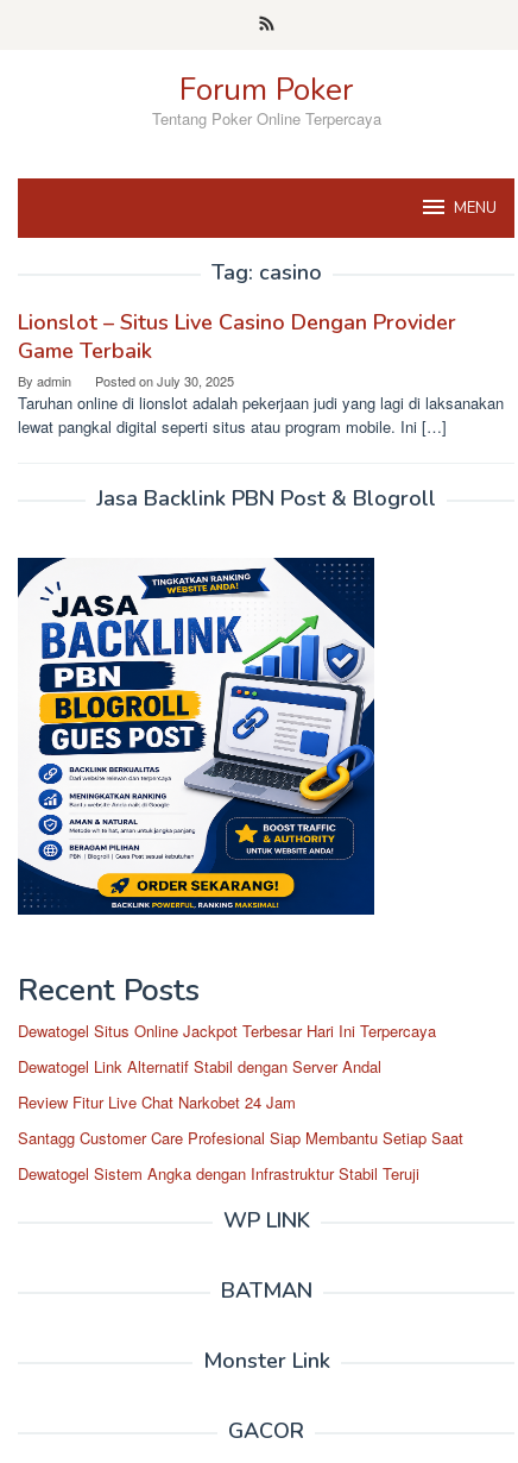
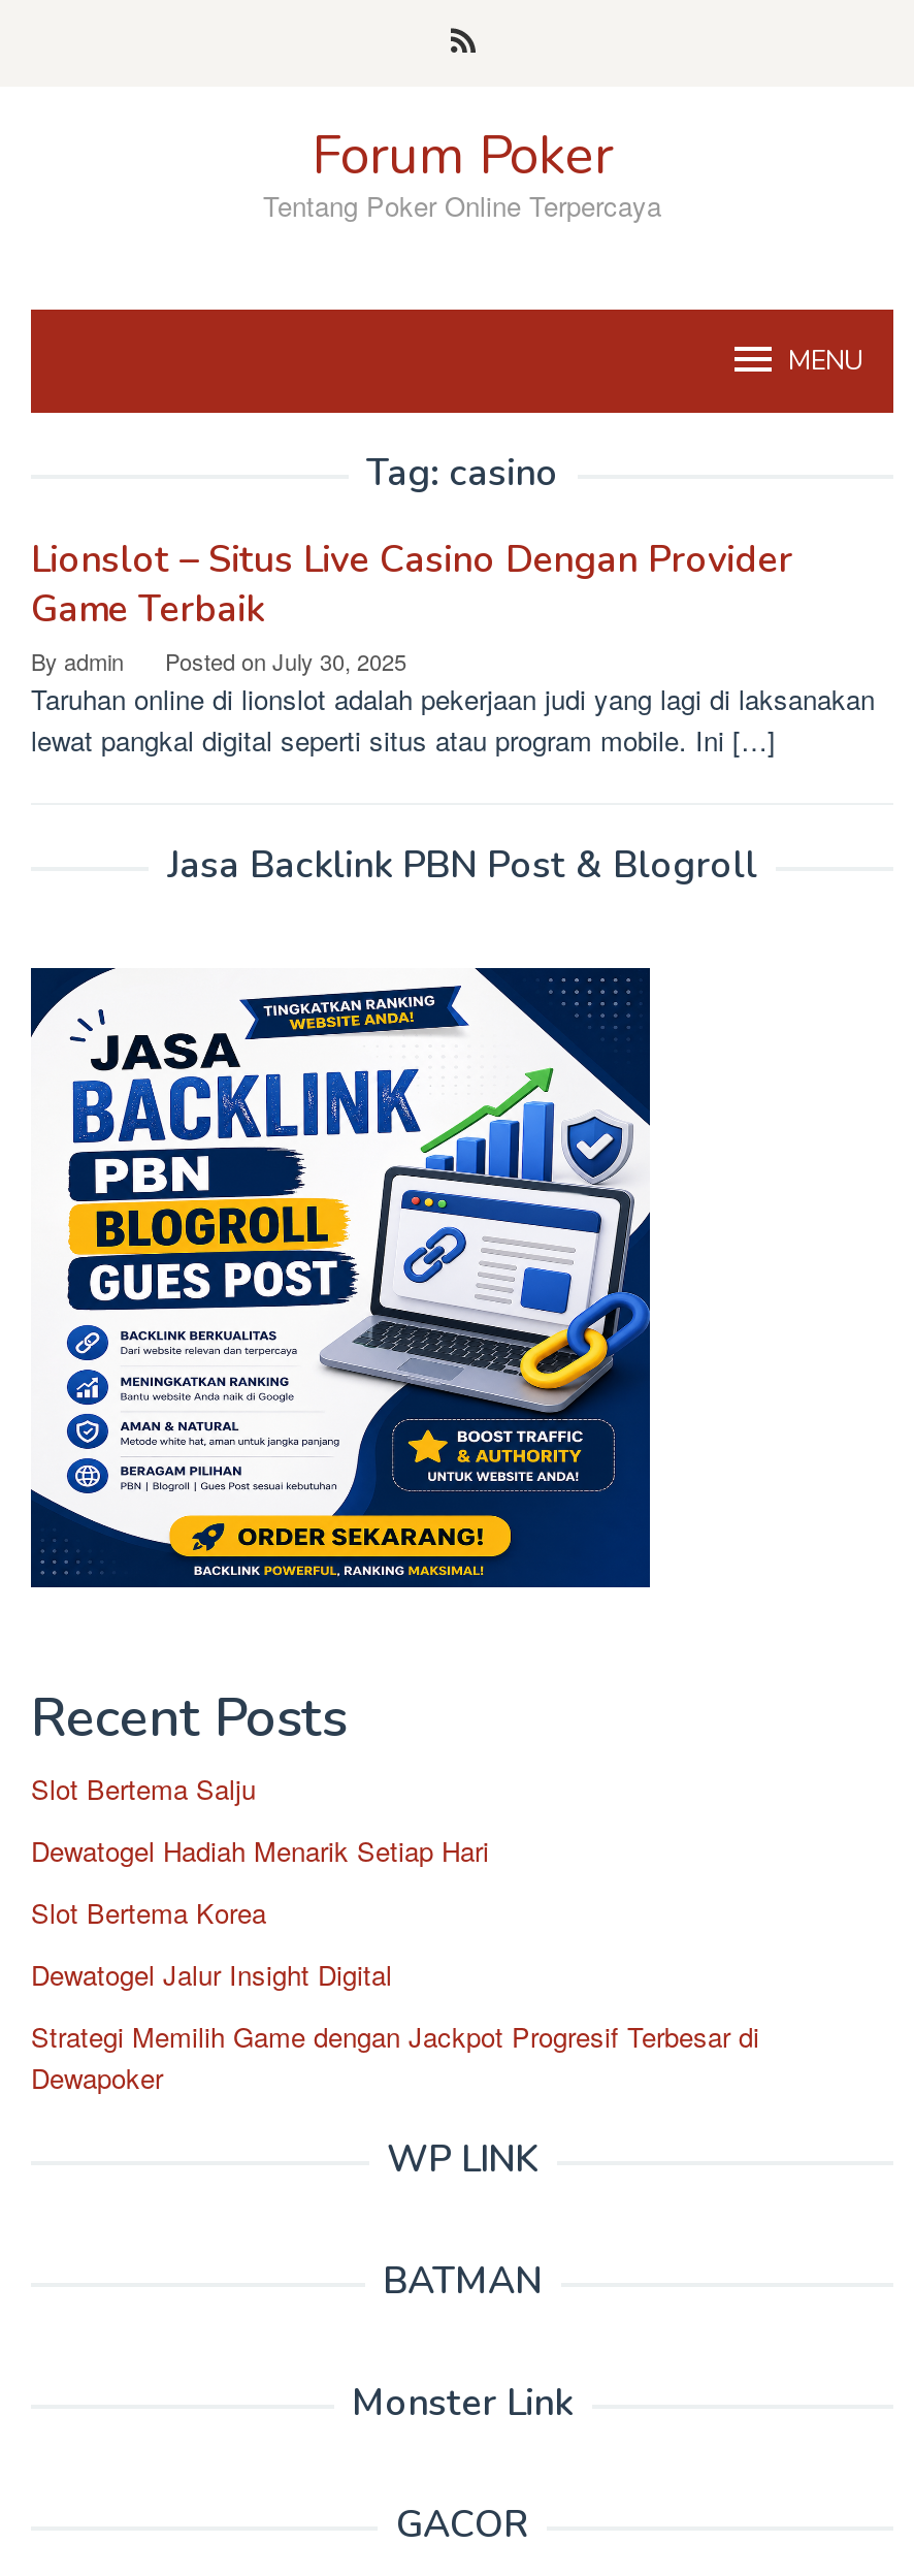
[18,1019,436,1042] Dewatogel Situs Online Jackpot Terbesar Hari Ini Terpercaya -> [31,1769,256,1808] Slot Bertema Salju
[18,1055,381,1078] Dewatogel Link Alternatif Stabil dengan Server Andal -> [31,1831,489,1870] Dewatogel Hadiah Menarik Setiap Hari
[18,1091,296,1113] Review Fitur Live Chat Narkobet 24 Jam -> [31,1893,266,1932] Slot Bertema Korea
[18,1126,463,1149] Santagg Customer Care Profesional Siap Membantu Setiap Saat -> [31,1955,392,1994] Dewatogel Jalur Insight Digital
[18,1162,419,1185] Dewatogel Sistem Angka dengan Infrastruktur Stabil Teruji -> [31,2017,759,2097] Strategi Memilih Game dengan Jackpot Progresif Terbesar di | Dewapoker

